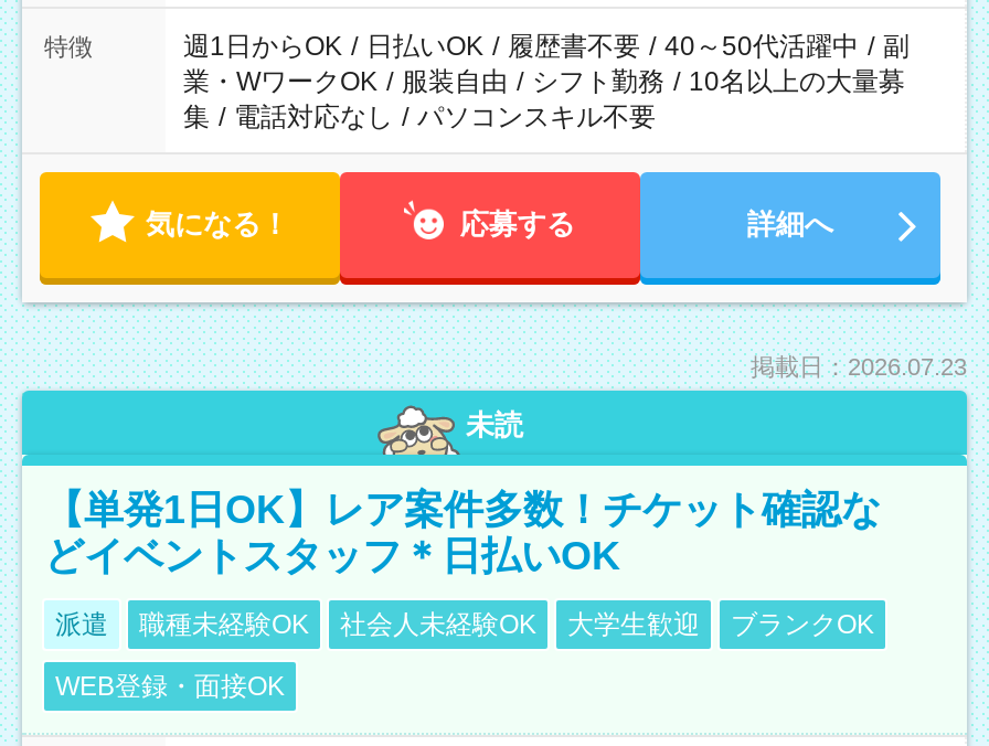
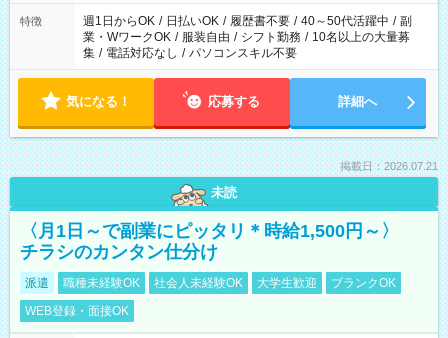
[751,353,967,380] 掲載日：2026.07.23 -> [340,160,438,172] 掲載日：2026.07.21
[44,488,881,578] 【単発1日OK】レア案件多数！チケット確認な | どイベントスタッフ＊日払いOK -> [20,221,399,262] 〈月1日～で副業にピッタリ＊時給1,500円～〉 | チラシのカンタン仕分け

